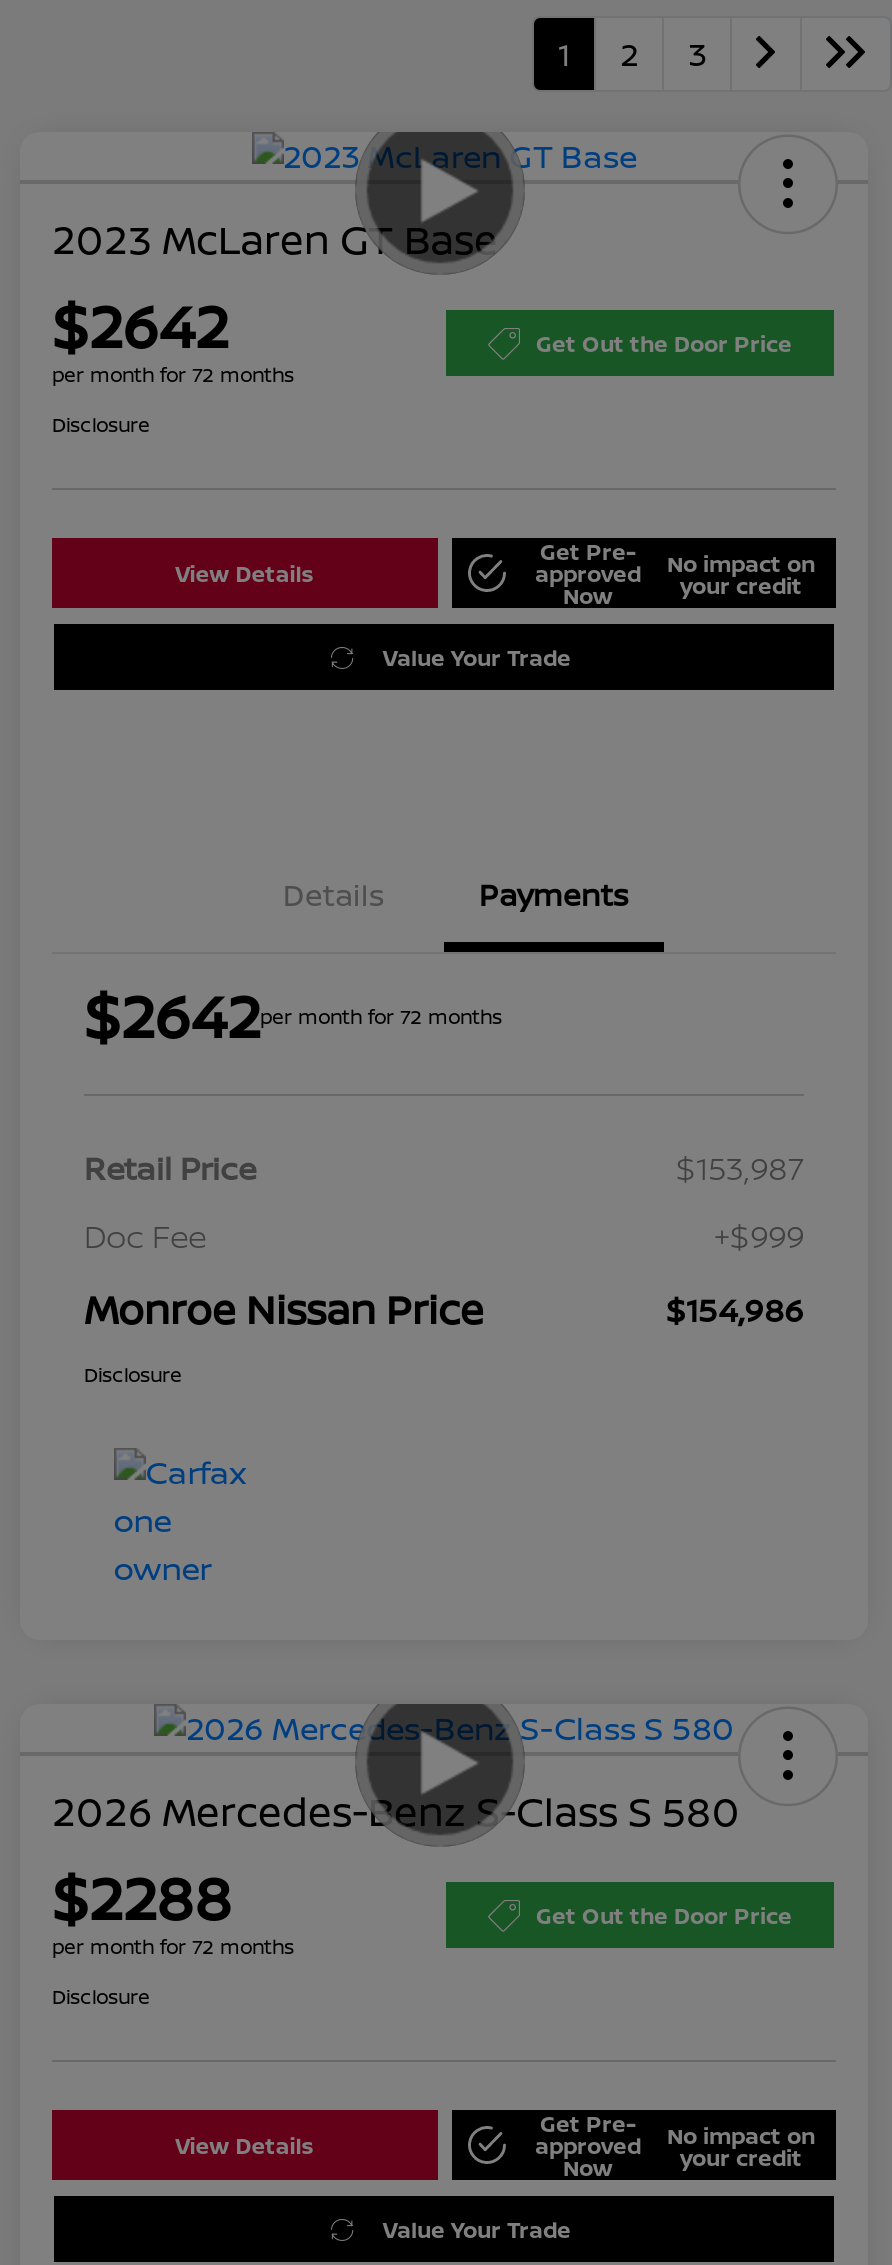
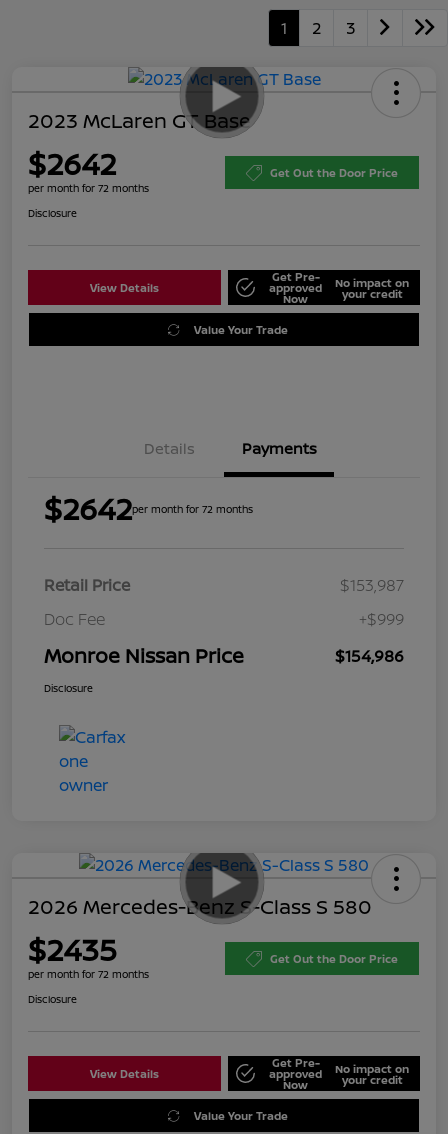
[52,1856,232,1938] $2288 -> [28,929,117,970] $2435

